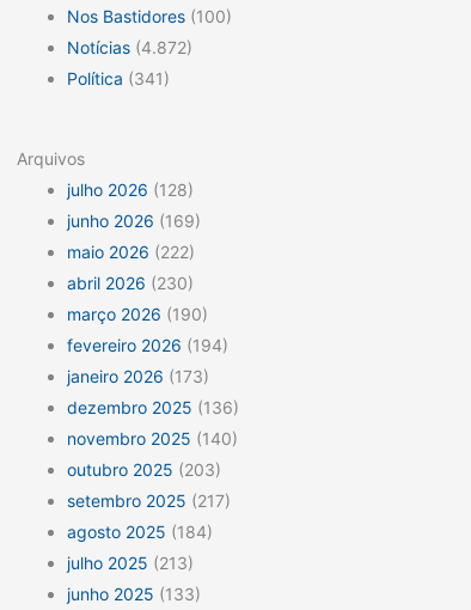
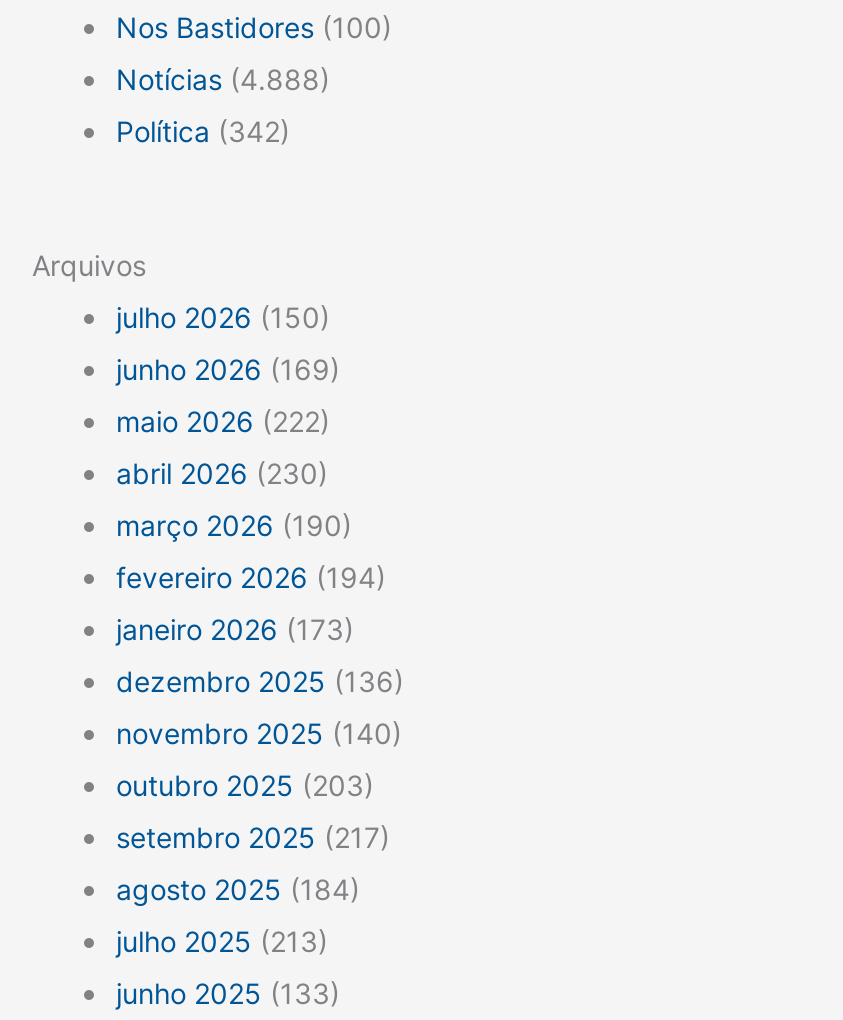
[67,37,192,57] Notícias (4.872) -> [116,62,330,96] Notícias (4.888)
[67,68,170,89] Política (341) -> [116,114,290,148] Política (342)
[67,179,194,200] julho 2026 (128) -> [116,300,330,334] julho 2026 (150)

